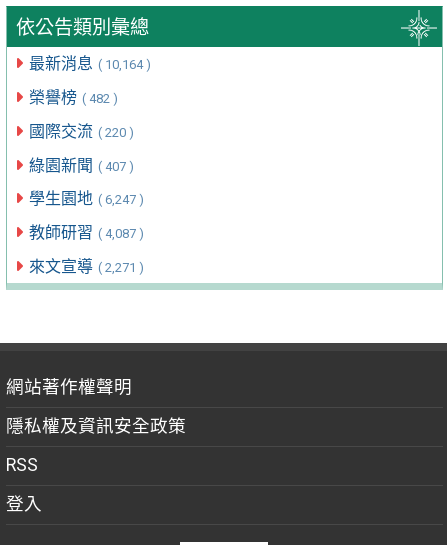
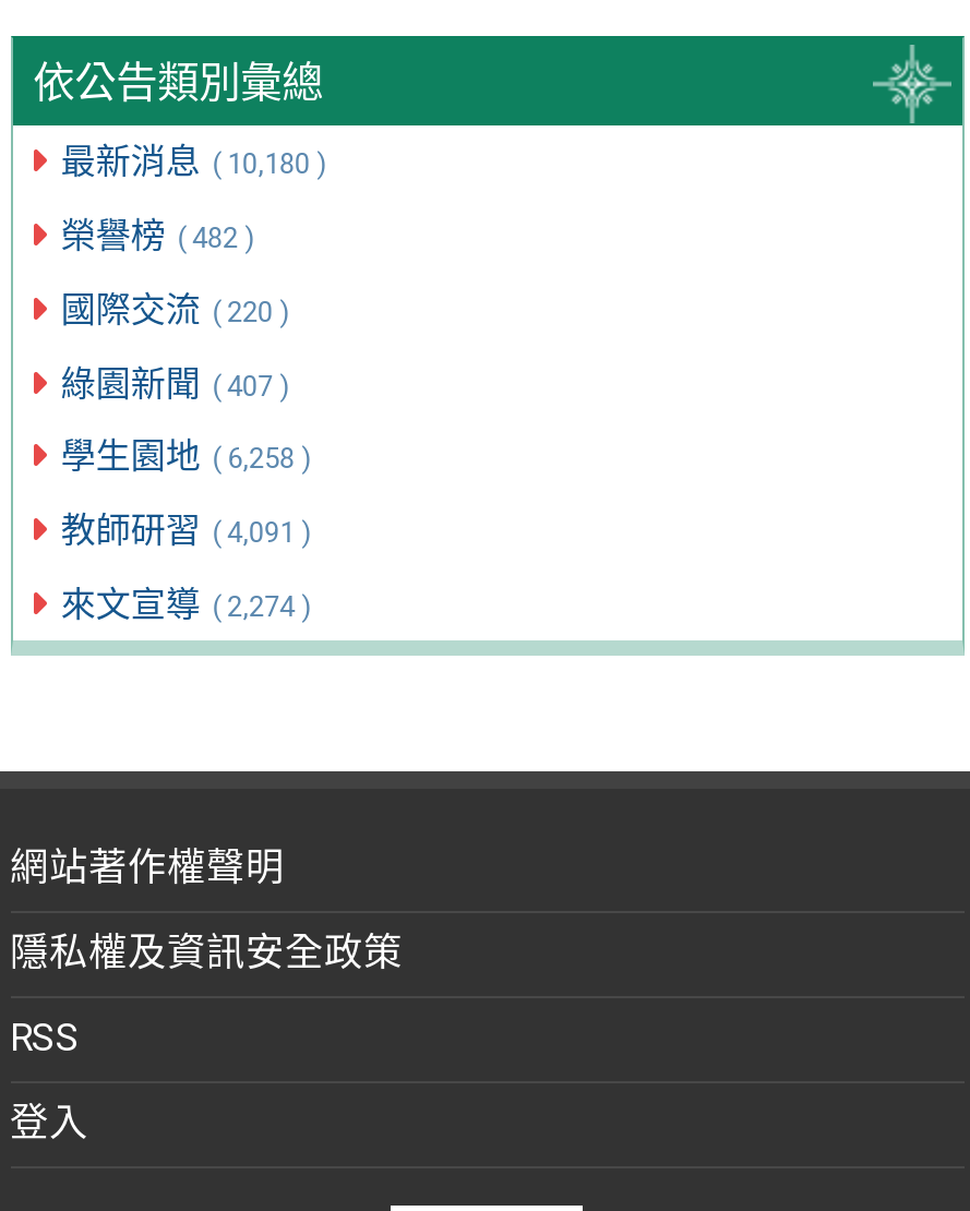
[29,54,151,73] 最新消息 ( 10,164 ) -> [61,141,328,183] 最新消息 ( 10,180 )
[29,189,144,208] 學生園地 ( 6,247 ) -> [61,436,312,478] 學生園地 ( 6,258 )
[29,223,144,242] 教師研習 ( 4,087 ) -> [61,510,312,551] 教師研習 ( 4,091 )
[29,257,144,276] 來文宣導 ( 2,271 ) -> [61,583,312,625] 來文宣導 ( 2,274 )

